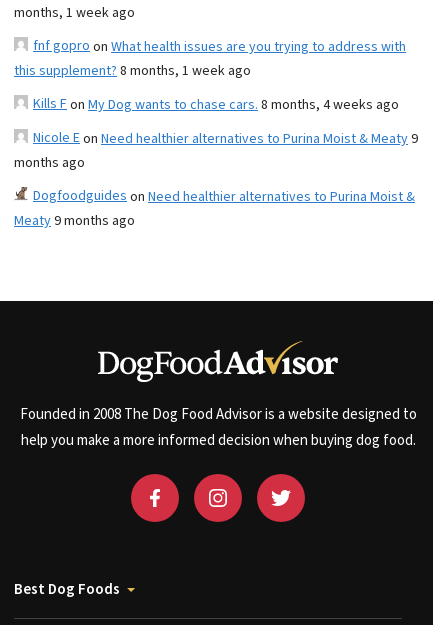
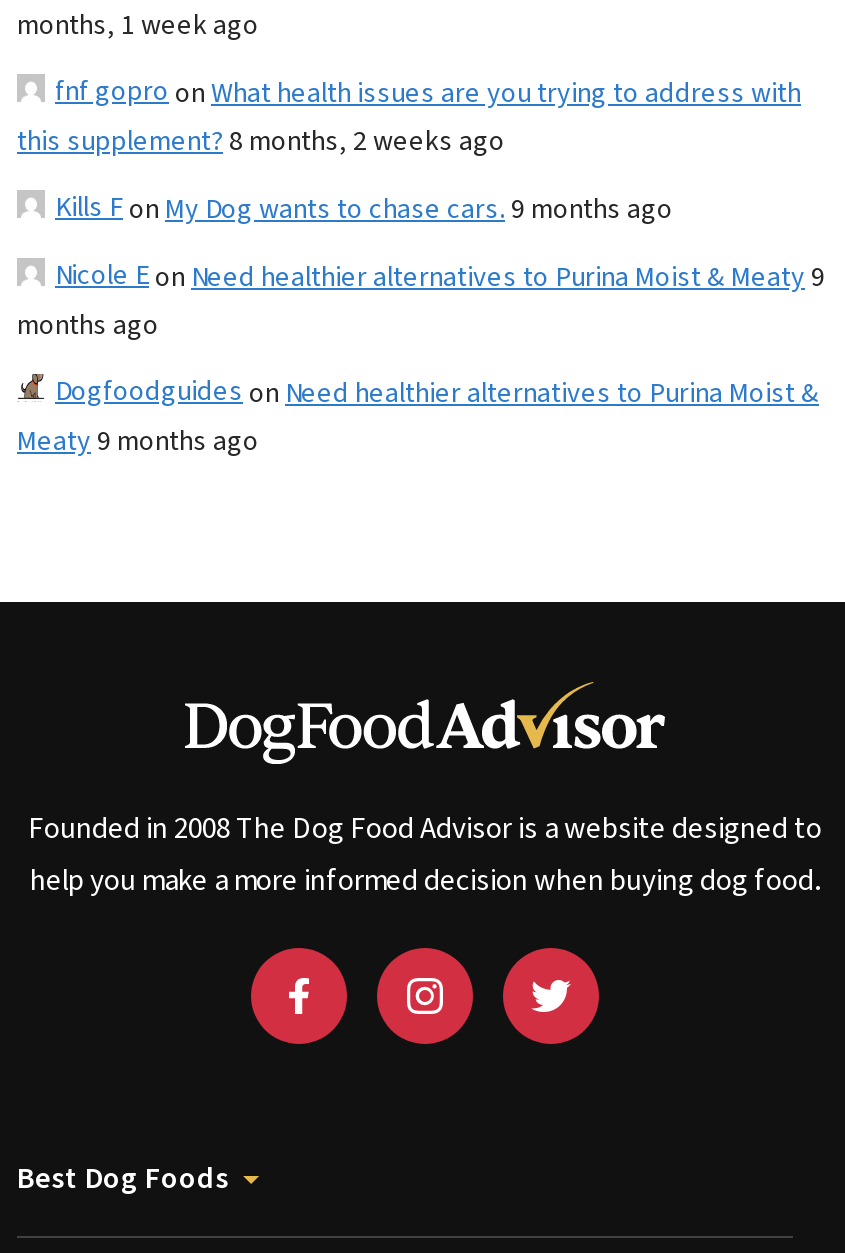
[14,61,251,81] this supplement? 8 months, 1 week ago -> [17,121,505,161] this supplement? 8 months, 2 weeks ago
[33,94,399,115] Kills Fon My Dog wants to chase cars. 8 months, 4 weeks ago -> [55,187,673,229] Kills Fon My Dog wants to chase cars. 9 months ago

